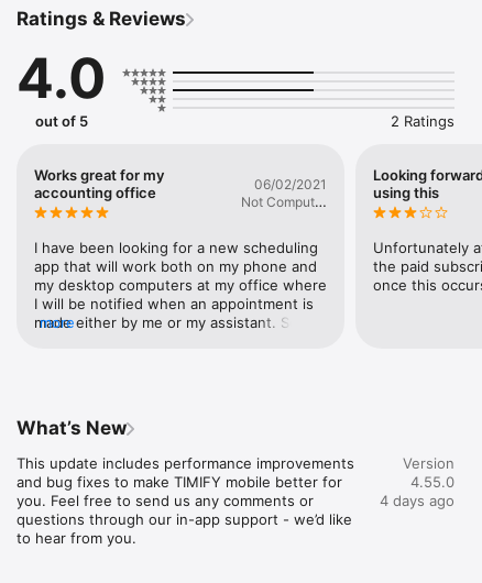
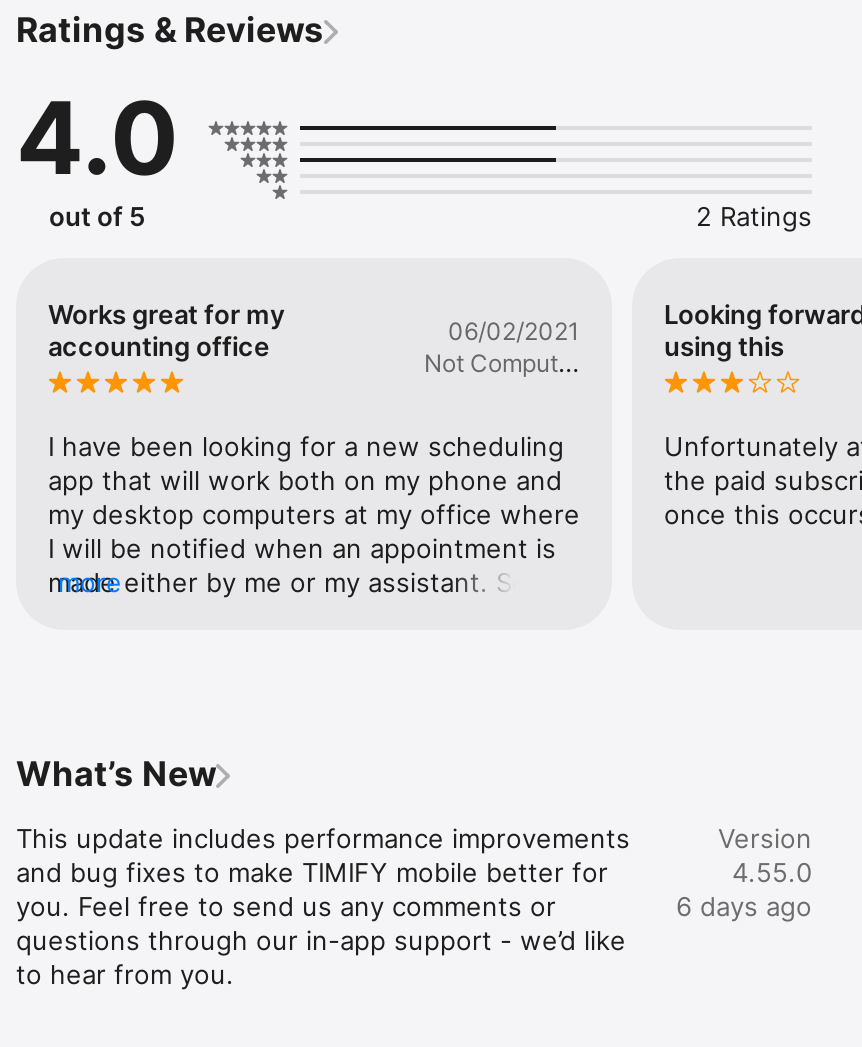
[380,491,454,509] 4 days ago -> [676,890,812,922] 6 days ago

